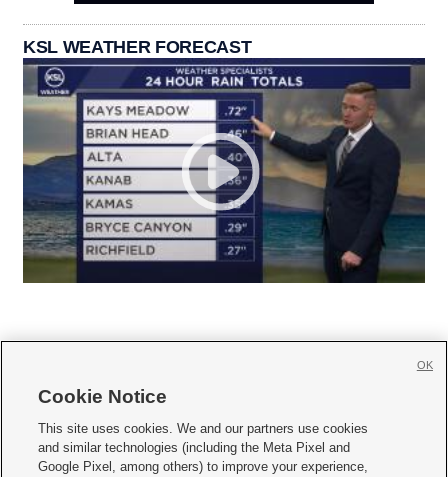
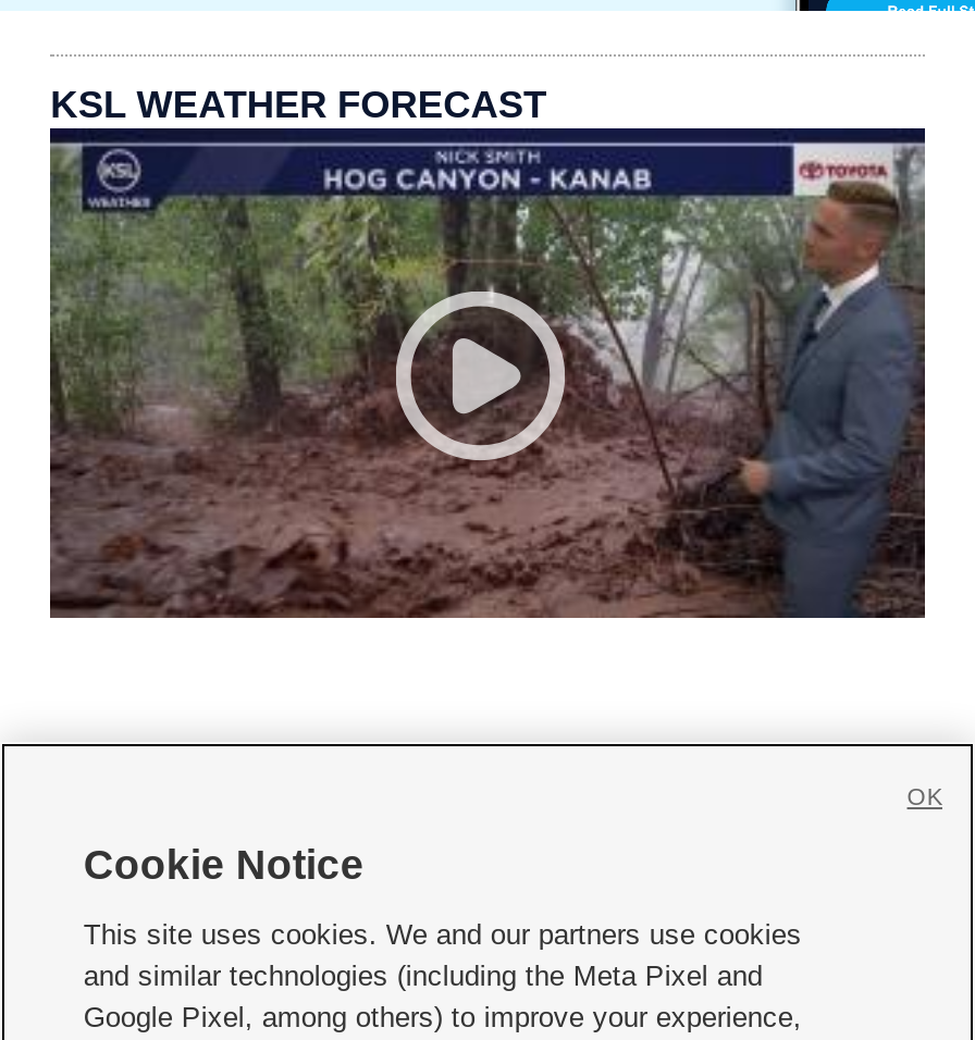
[23,59,425,284] [image] -> [50,133,925,620] [image]

